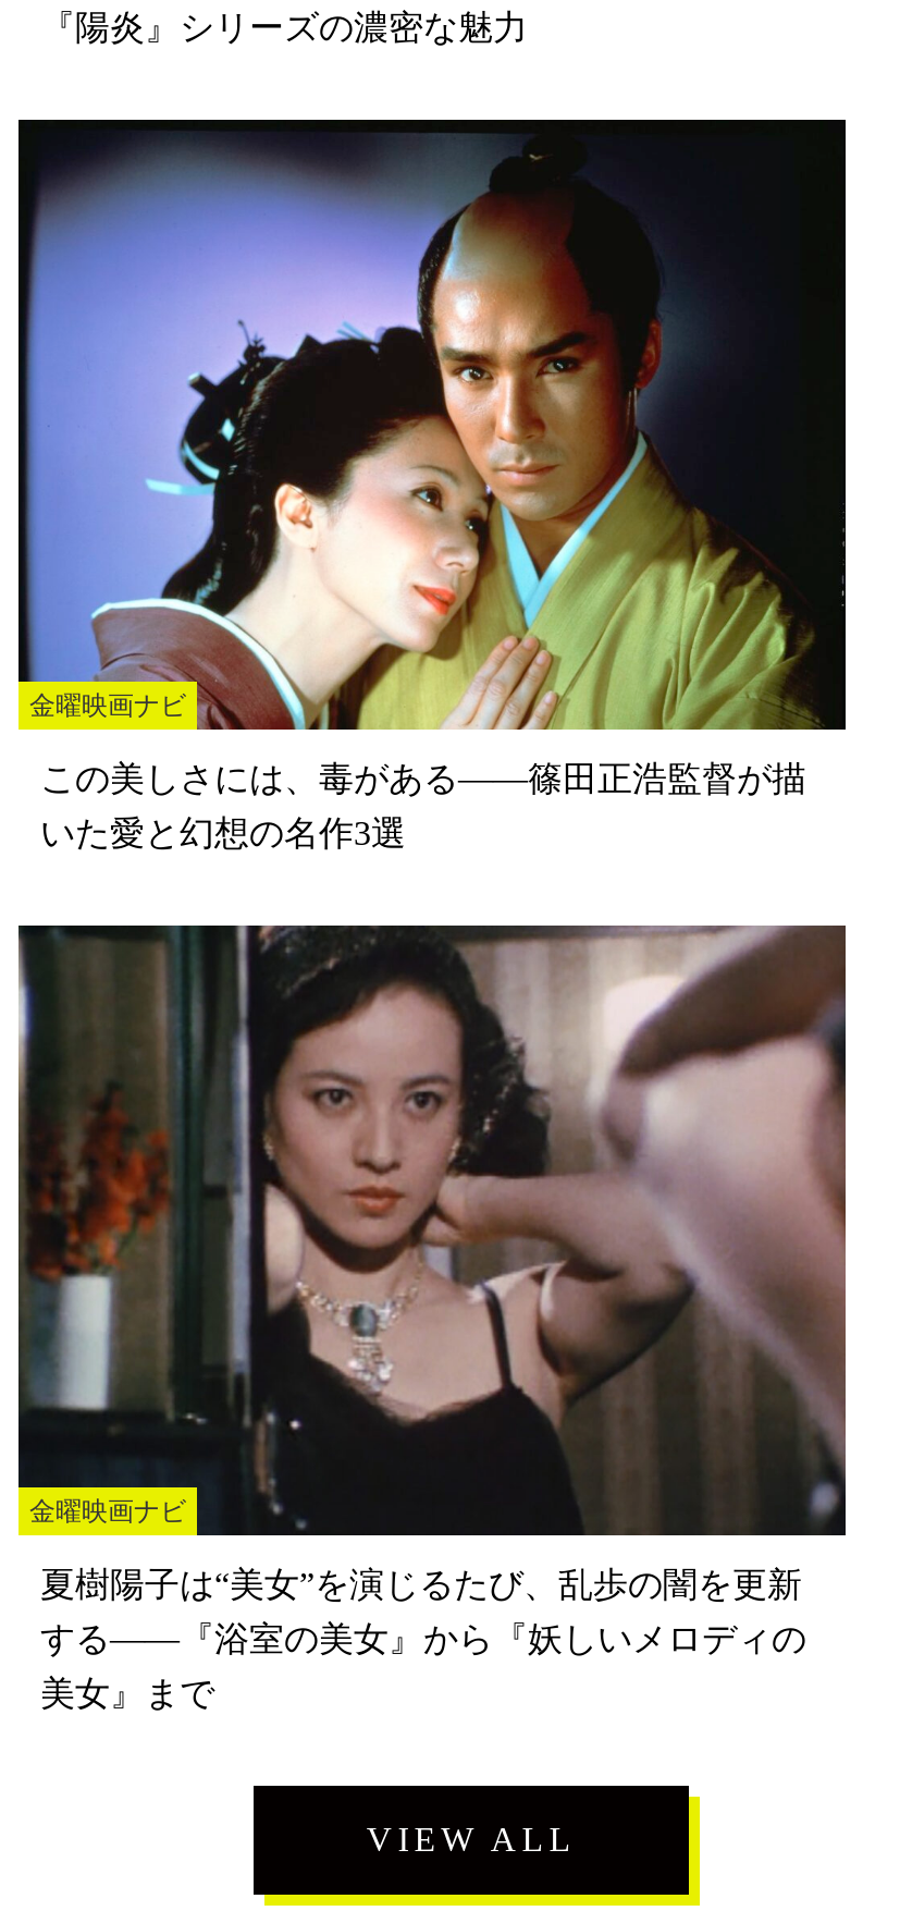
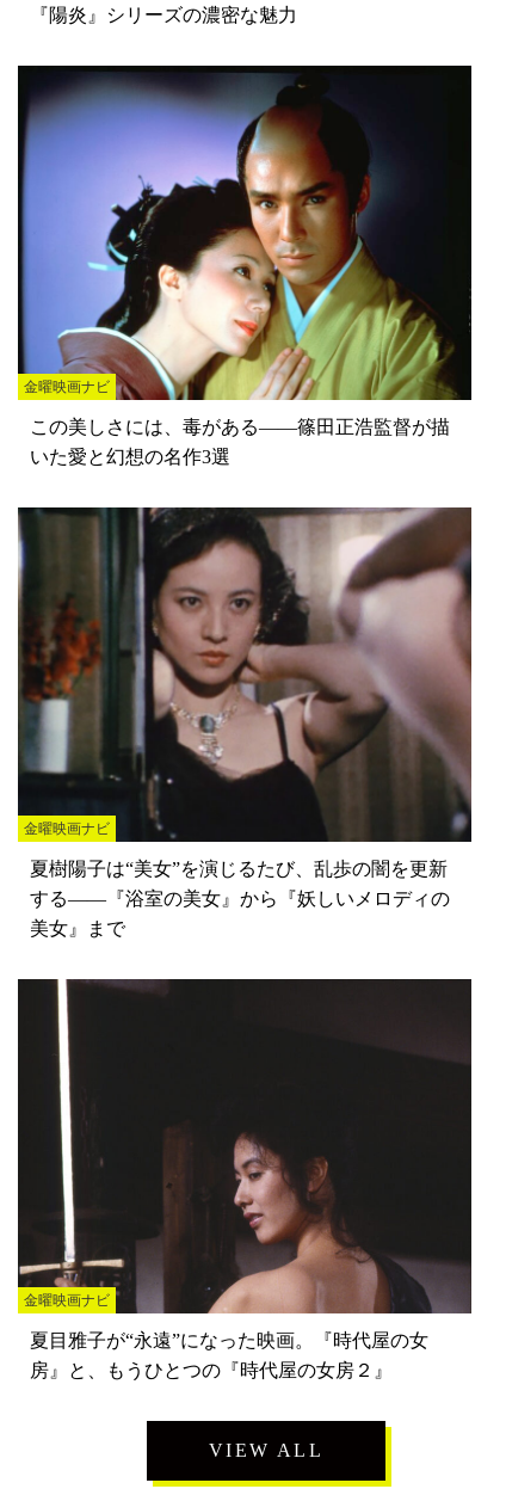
none -> [17,978,473,1380] [image] | 金曜映画ナビ | 夏目雅子が“永遠”になった映画。『時代屋の女 | 房』と、もうひとつの『時代屋の女房２』

